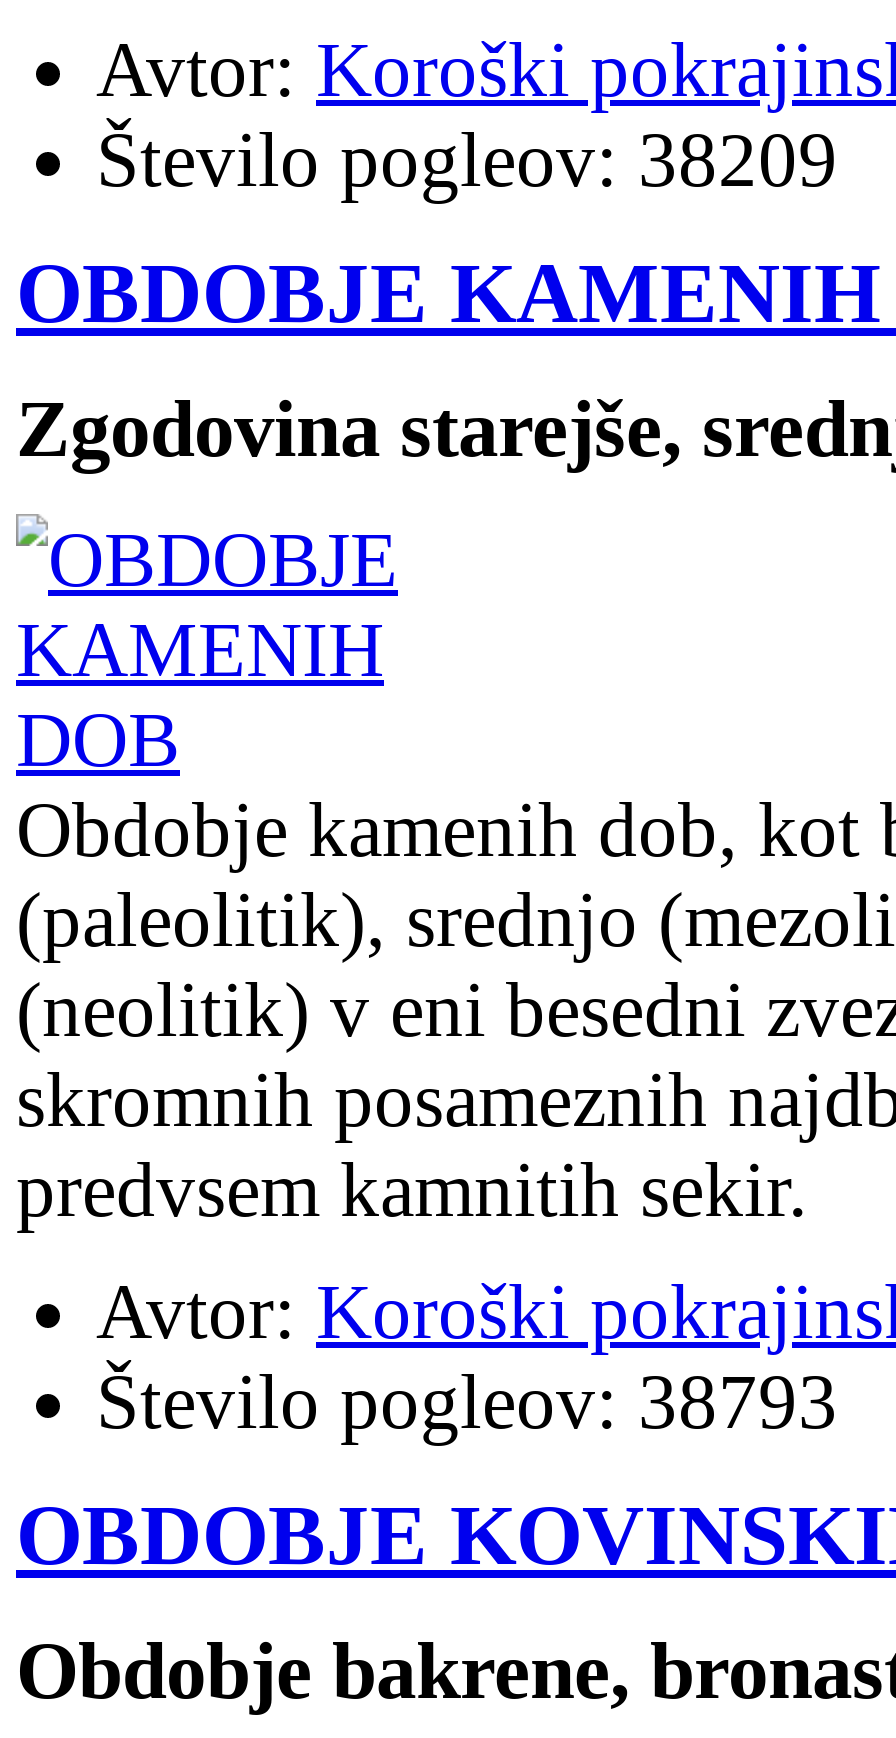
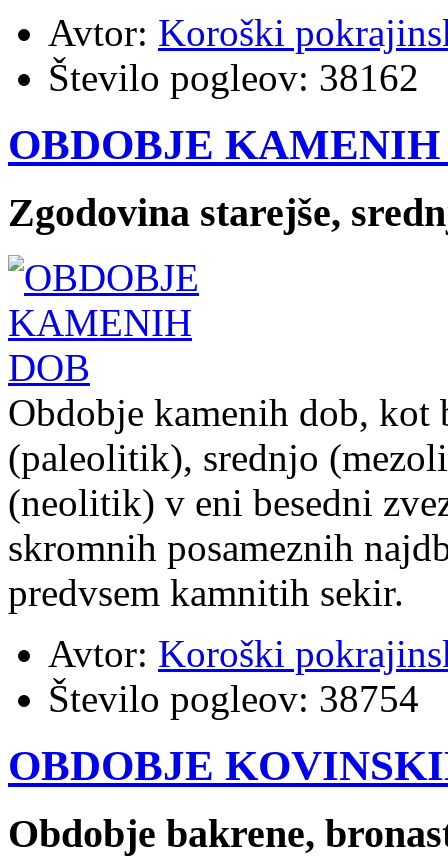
[96,117,838,203] Število pogleov: 38209 -> [48,56,419,99] Število pogleov: 38162
[96,1358,838,1444] Število pogleov: 38793 -> [48,677,419,720] Število pogleov: 38754

